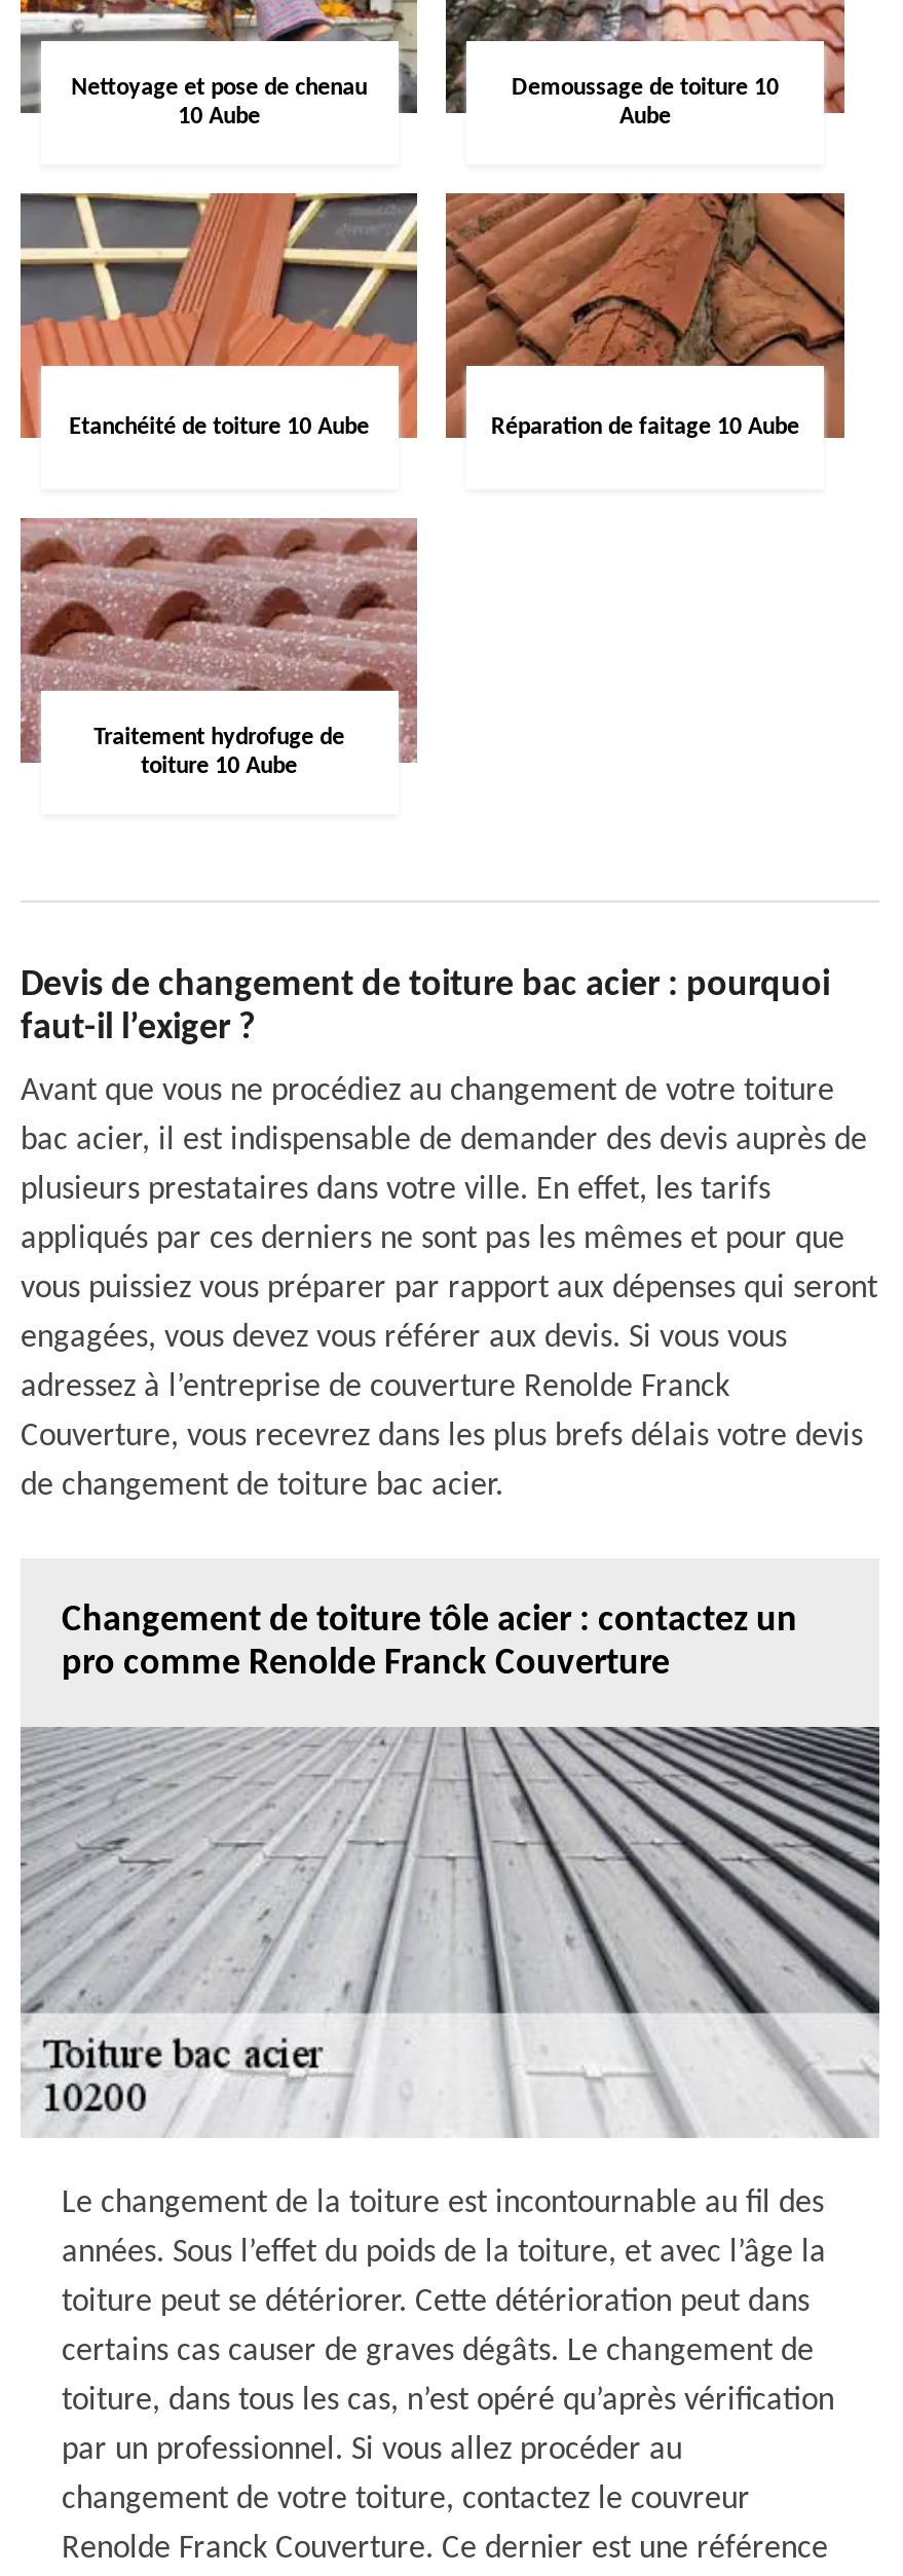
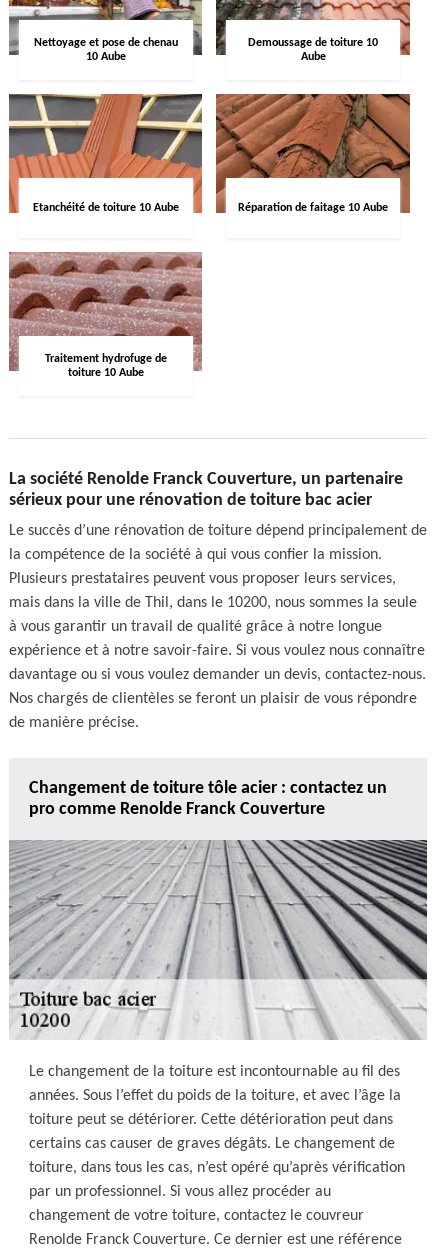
[21,966,830,1048] Devis de changement de toiture bac acier : pourquoi | faut-il l’exiger ? -> [9,470,403,510] La société Renolde Franck Couverture, un partenaire | sérieux pour une rénovation de toiture bac acier
[21,1075,834,1108] Avant que vous ne procédiez au changement de votre toiture -> [9,523,427,539] Le succès d’une rénovation de toiture dépend principalement de
[21,1124,867,1157] bac acier, il est indispensable de demander des devis auprès de -> [9,547,382,563] la compétence de la société à qui vous confier la mission.
[21,1174,770,1207] plusieurs prestataires dans votre ville. En effet, les tarifs -> [9,571,396,587] Plusieurs prestataires peuvent vous proposer leurs services,
[21,1223,844,1256] appliqués par ces derniers ne sont pas les mêmes et pour que -> [9,595,417,611] mais dans la ville de Thil, dans le 10200, nous sommes la seule
[21,1272,877,1305] vous puissiez vous préparer par rapport aux dépenses qui seront -> [9,619,382,635] à vous garantir un travail de qualité grâce à notre longue
[21,1322,787,1355] engagées, vous devez vous référer aux devis. Si vous vous -> [9,643,425,659] expérience et à notre savoir-faire. Si vous voulez nous connaître
[21,1371,729,1404] adressez à l’entreprise de couverture Renolde Franck -> [9,667,426,683] davantage ou si vous voulez demander un devis, contactez-nous.
[21,1420,863,1453] Couverture, vous recevrez dans les plus brefs délais votre devis -> [9,691,417,707] Nos chargés de clientèles se feront un plaisir de vous répondre
[21,1470,503,1503] de changement de toiture bac acier. -> [9,715,139,731] de manière précise.

